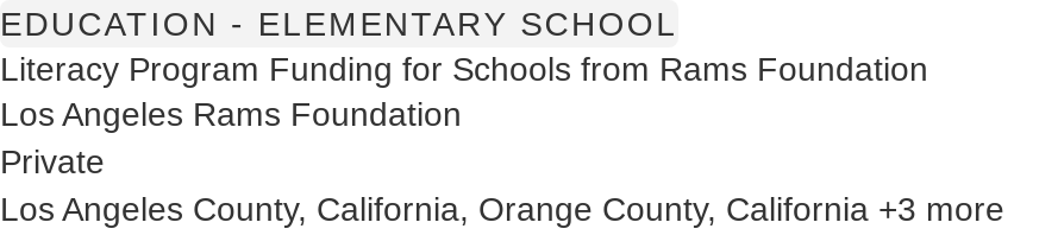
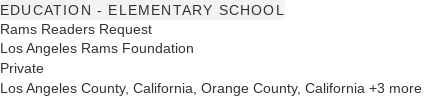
[0,50,928,88] Literacy Program Funding for Schools from Rams Foundation -> [0,21,152,37] Rams Readers Request

